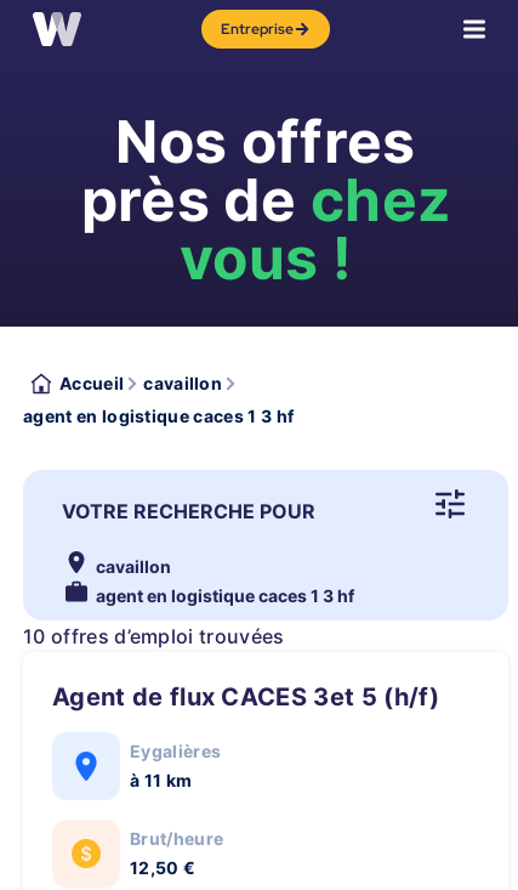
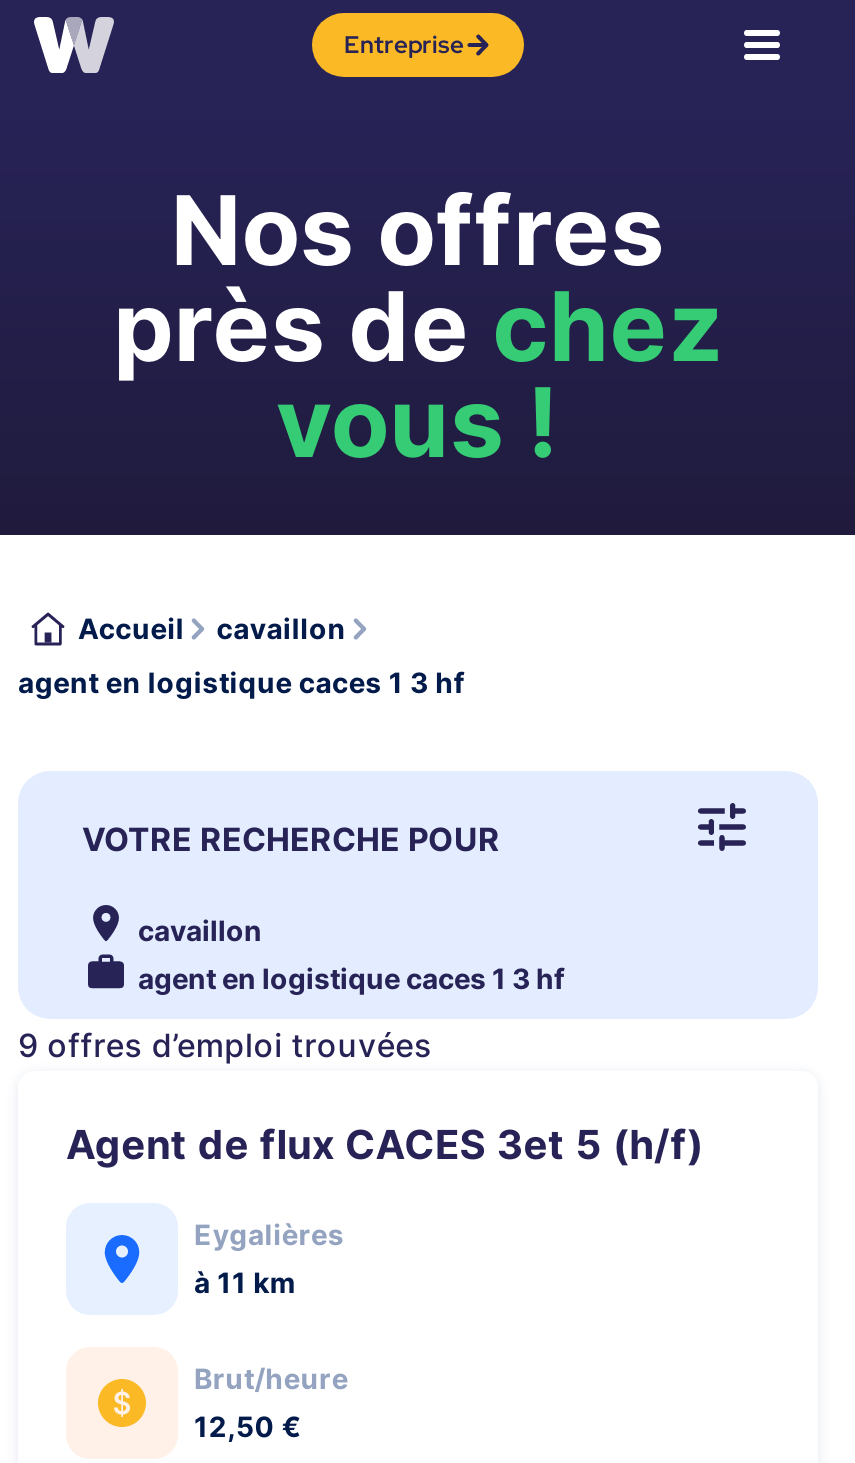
[23,624,285,648] 10 offres d’emploi trouvées -> [18,1025,433,1065] 9 offres d’emploi trouvées

